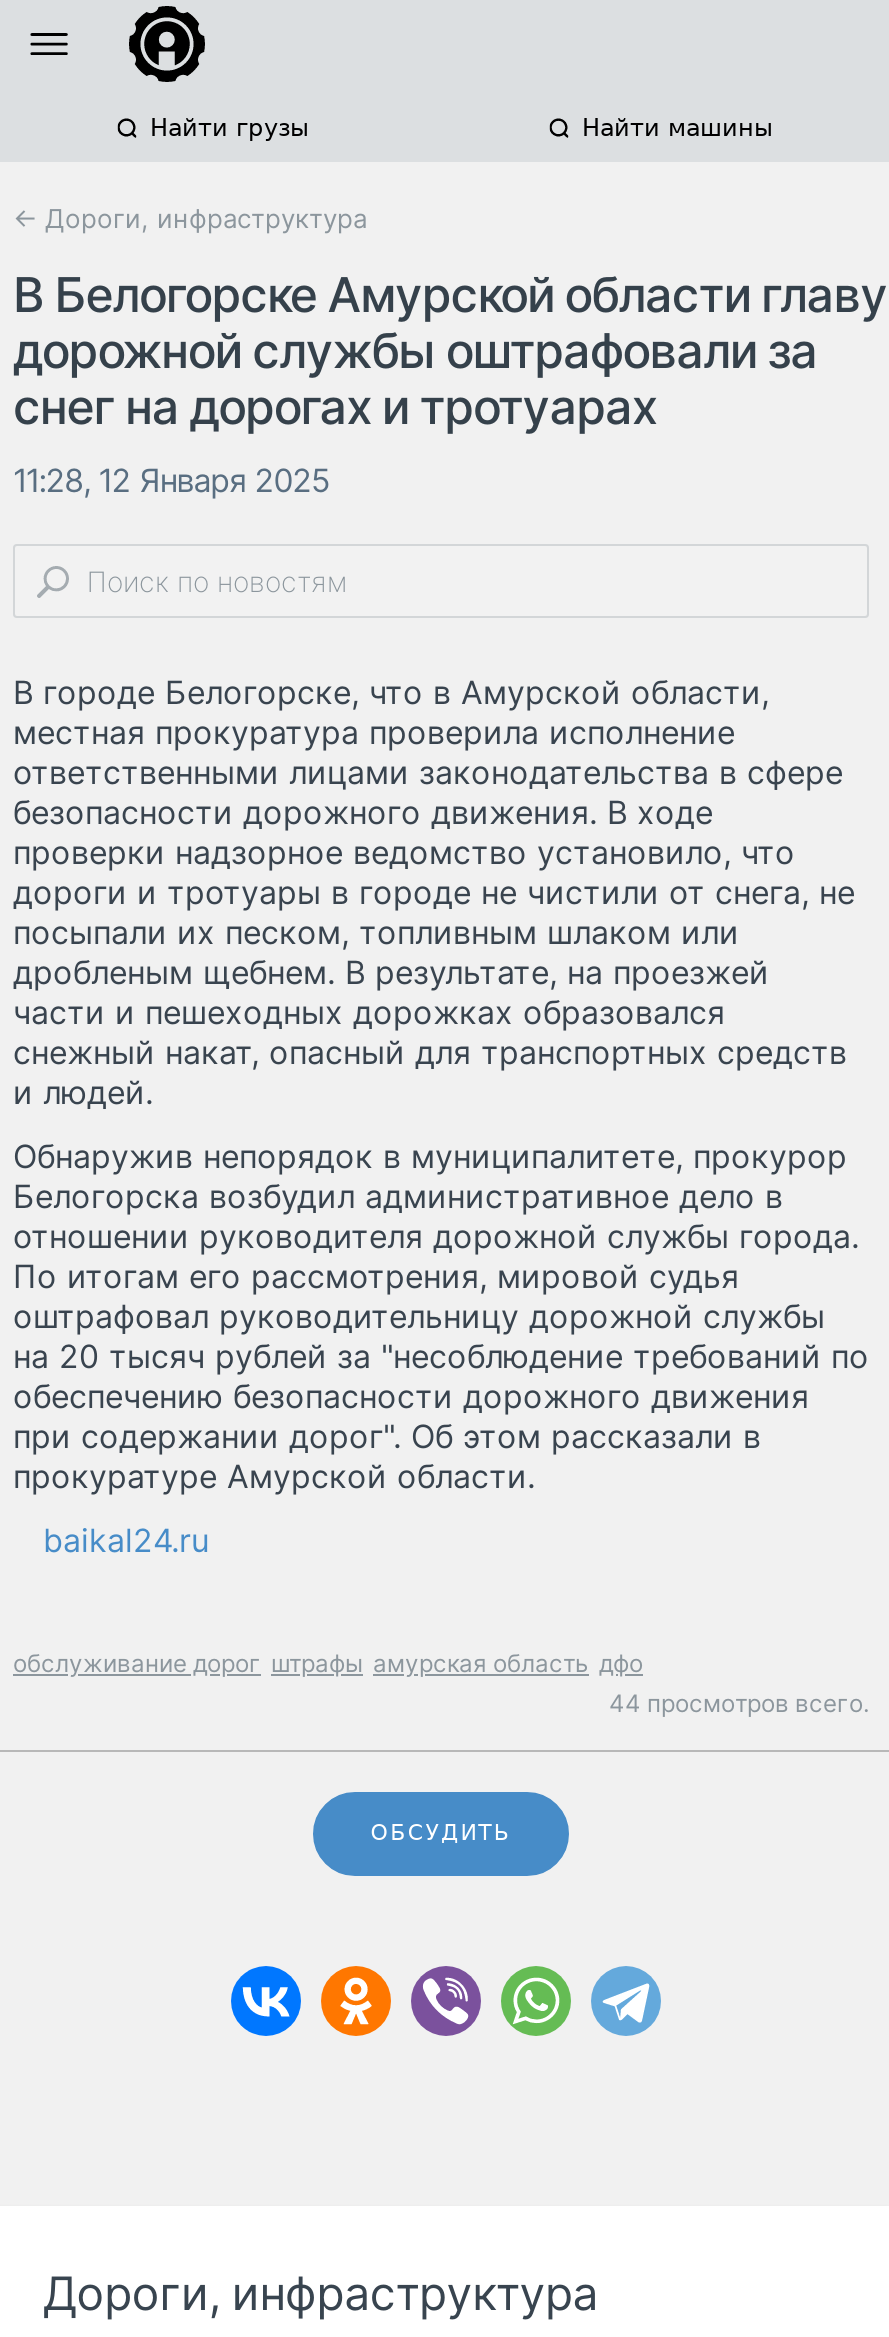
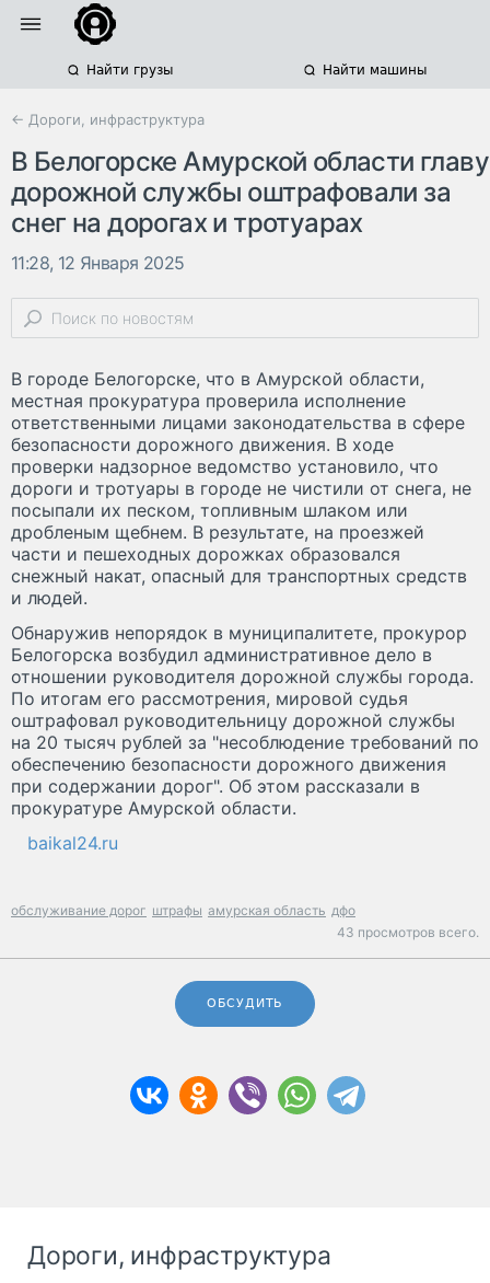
[609,1688,869,1718] 44 просмотров всего. -> [337,924,479,940] 43 просмотров всего.

